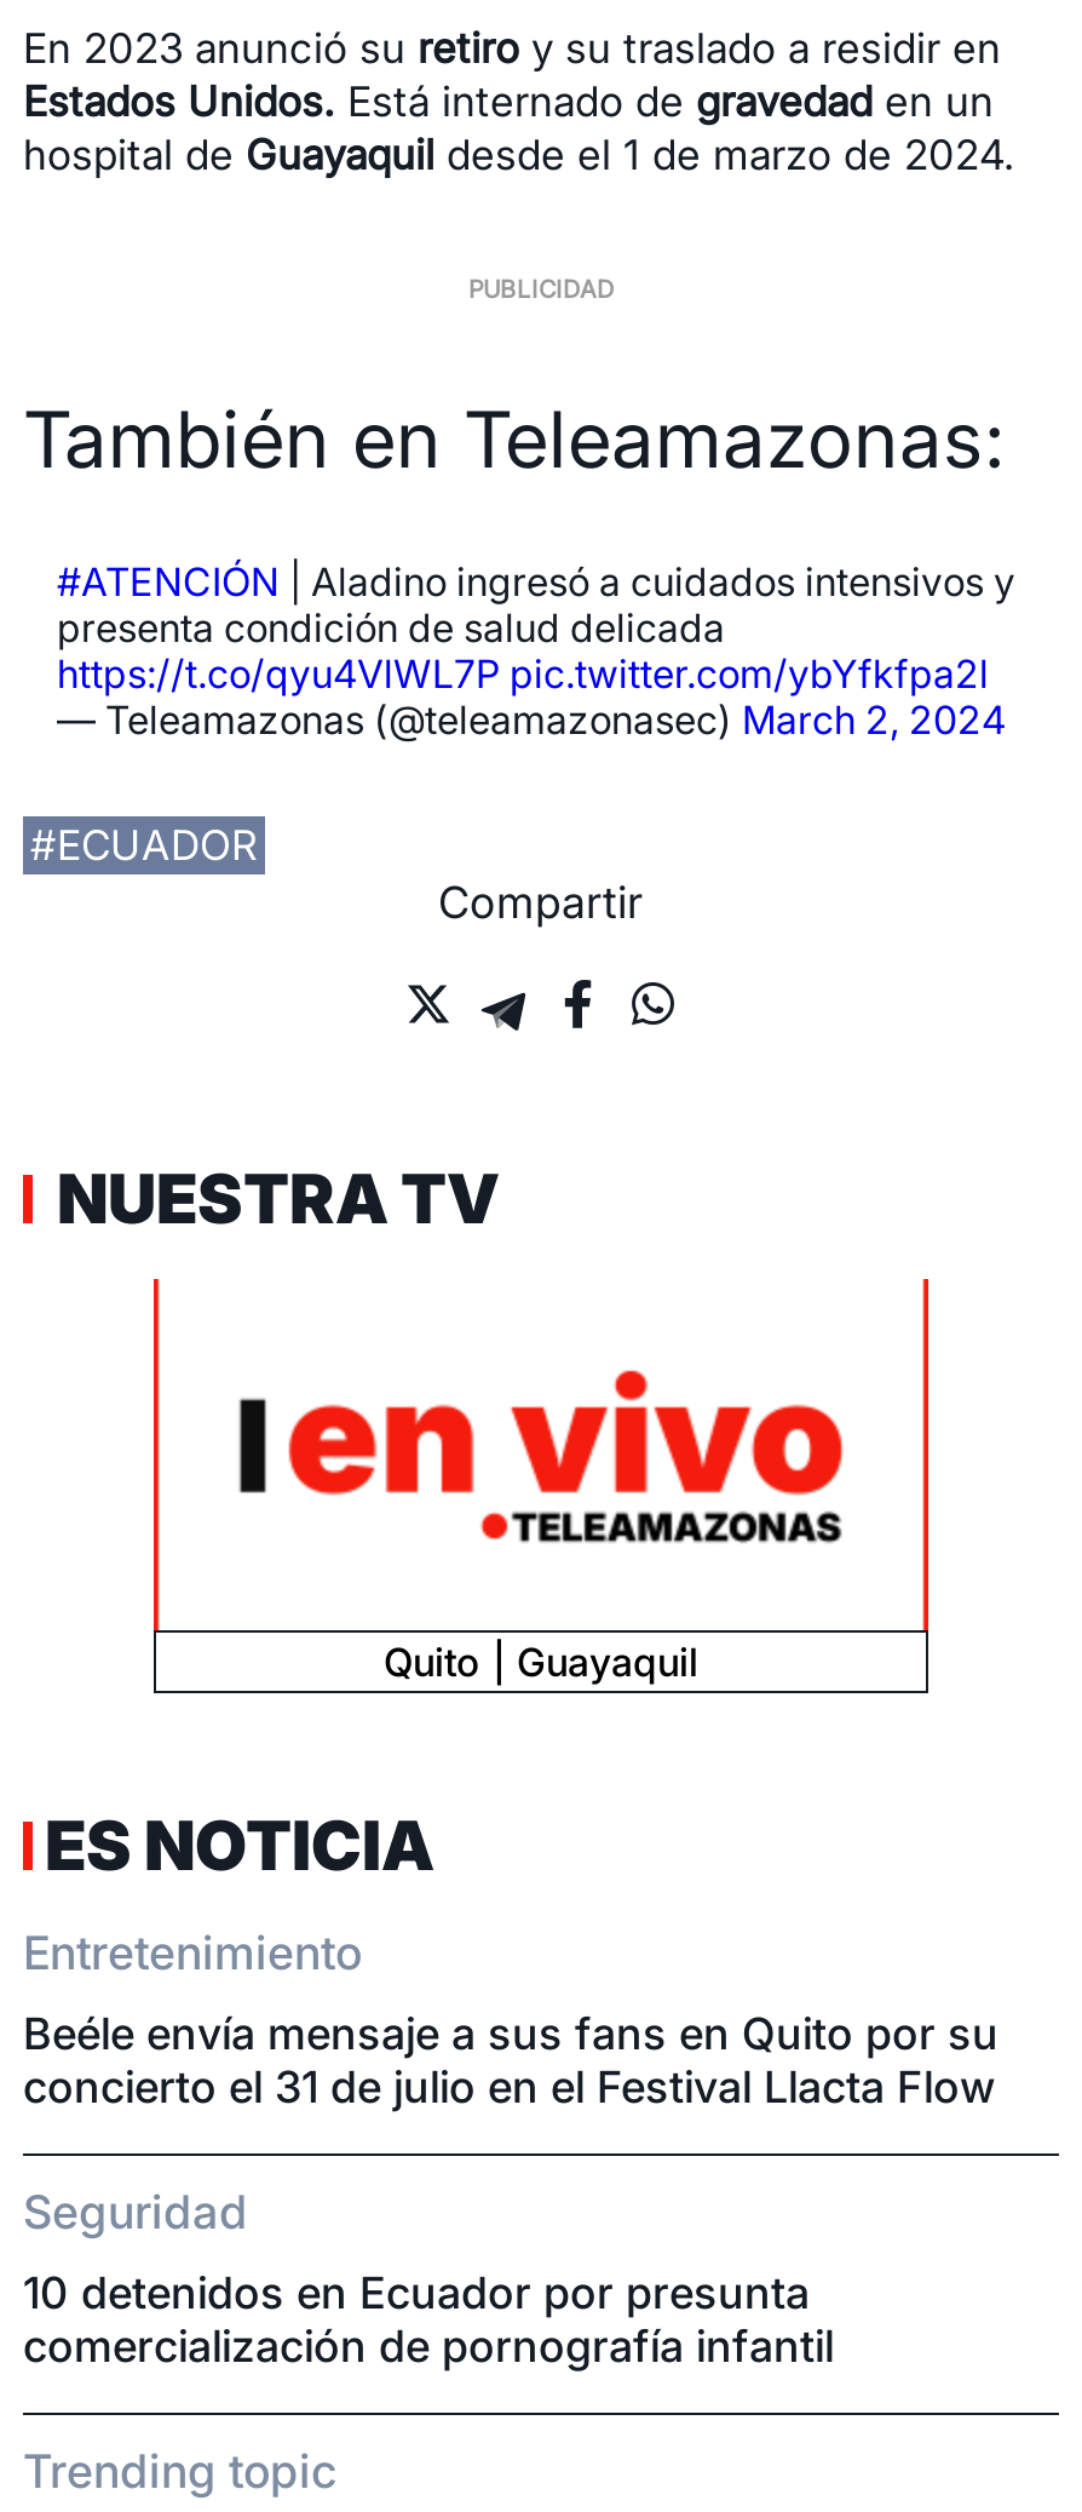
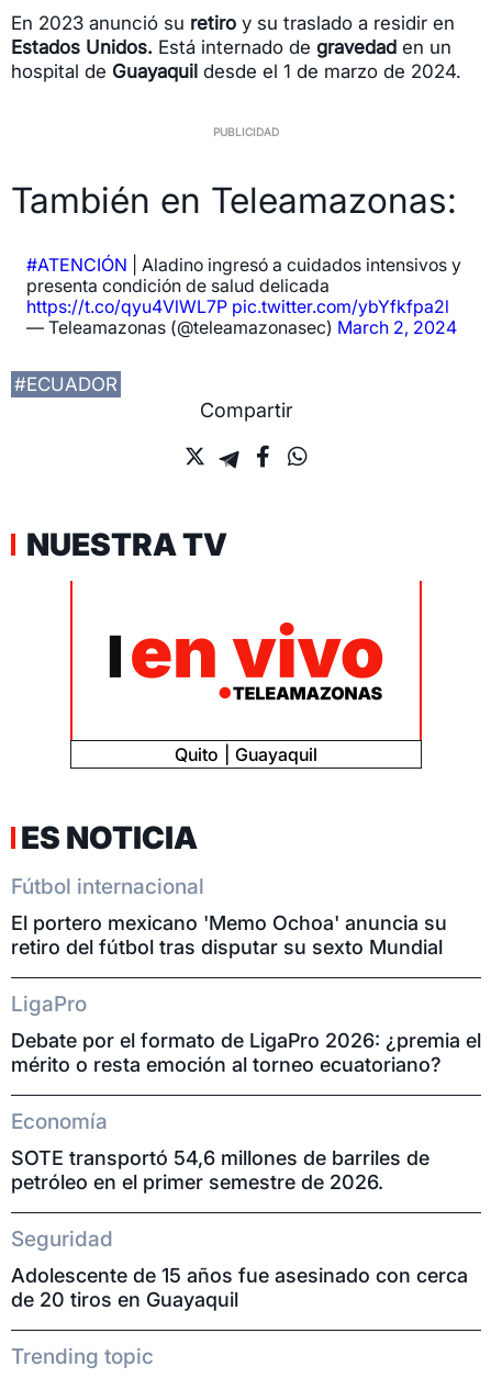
[23,1927,998,2114] Entretenimiento | Beéle envía mensaje a sus fans en Quito por su | concierto el 31 de julio en el Festival Llacta Flow -> [11,875,481,1194] Fútbol internacional | El portero mexicano 'Memo Ochoa' anuncia su | retiro del fútbol tras disputar su sexto Mundial | LigaPro | Debate por el formato de LigaPro 2026: ¿premia el | mérito o resta emoción al torneo ecuatoriano? | Economía | SOTE transportó 54,6 millones de barriles de | petróleo en el primer semestre de 2026.
[23,2269,834,2373] 10 detenidos en Ecuador por presunta | comercialización de pornografía infantil -> [11,1264,468,1312] Adolescente de 15 años fue asesinado con cerca | de 20 tiros en Guayaquil

